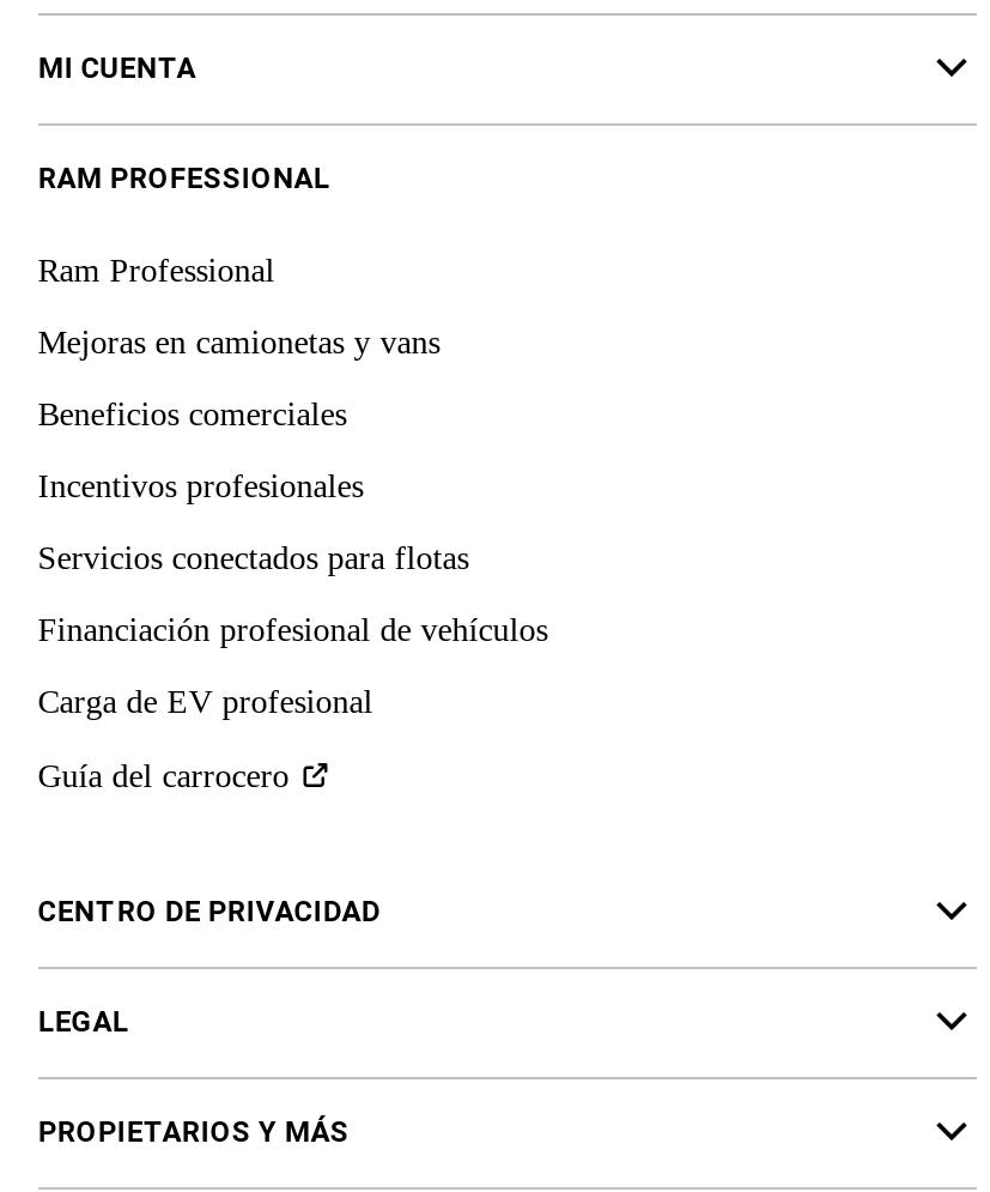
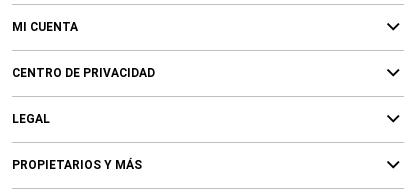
[38,162,548,794] RAM PROFESSIONAL | Ram Professional | Mejoras en camionetas y vans | Beneficios comerciales | Incentivos profesionales | Servicios conectados para flotas | Financiación profesional de vehículos | Carga de EV profesional | Guía del carrocero -> none

